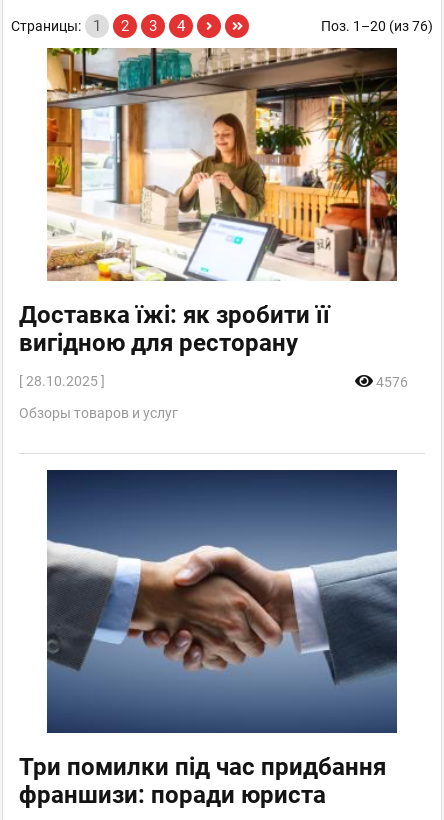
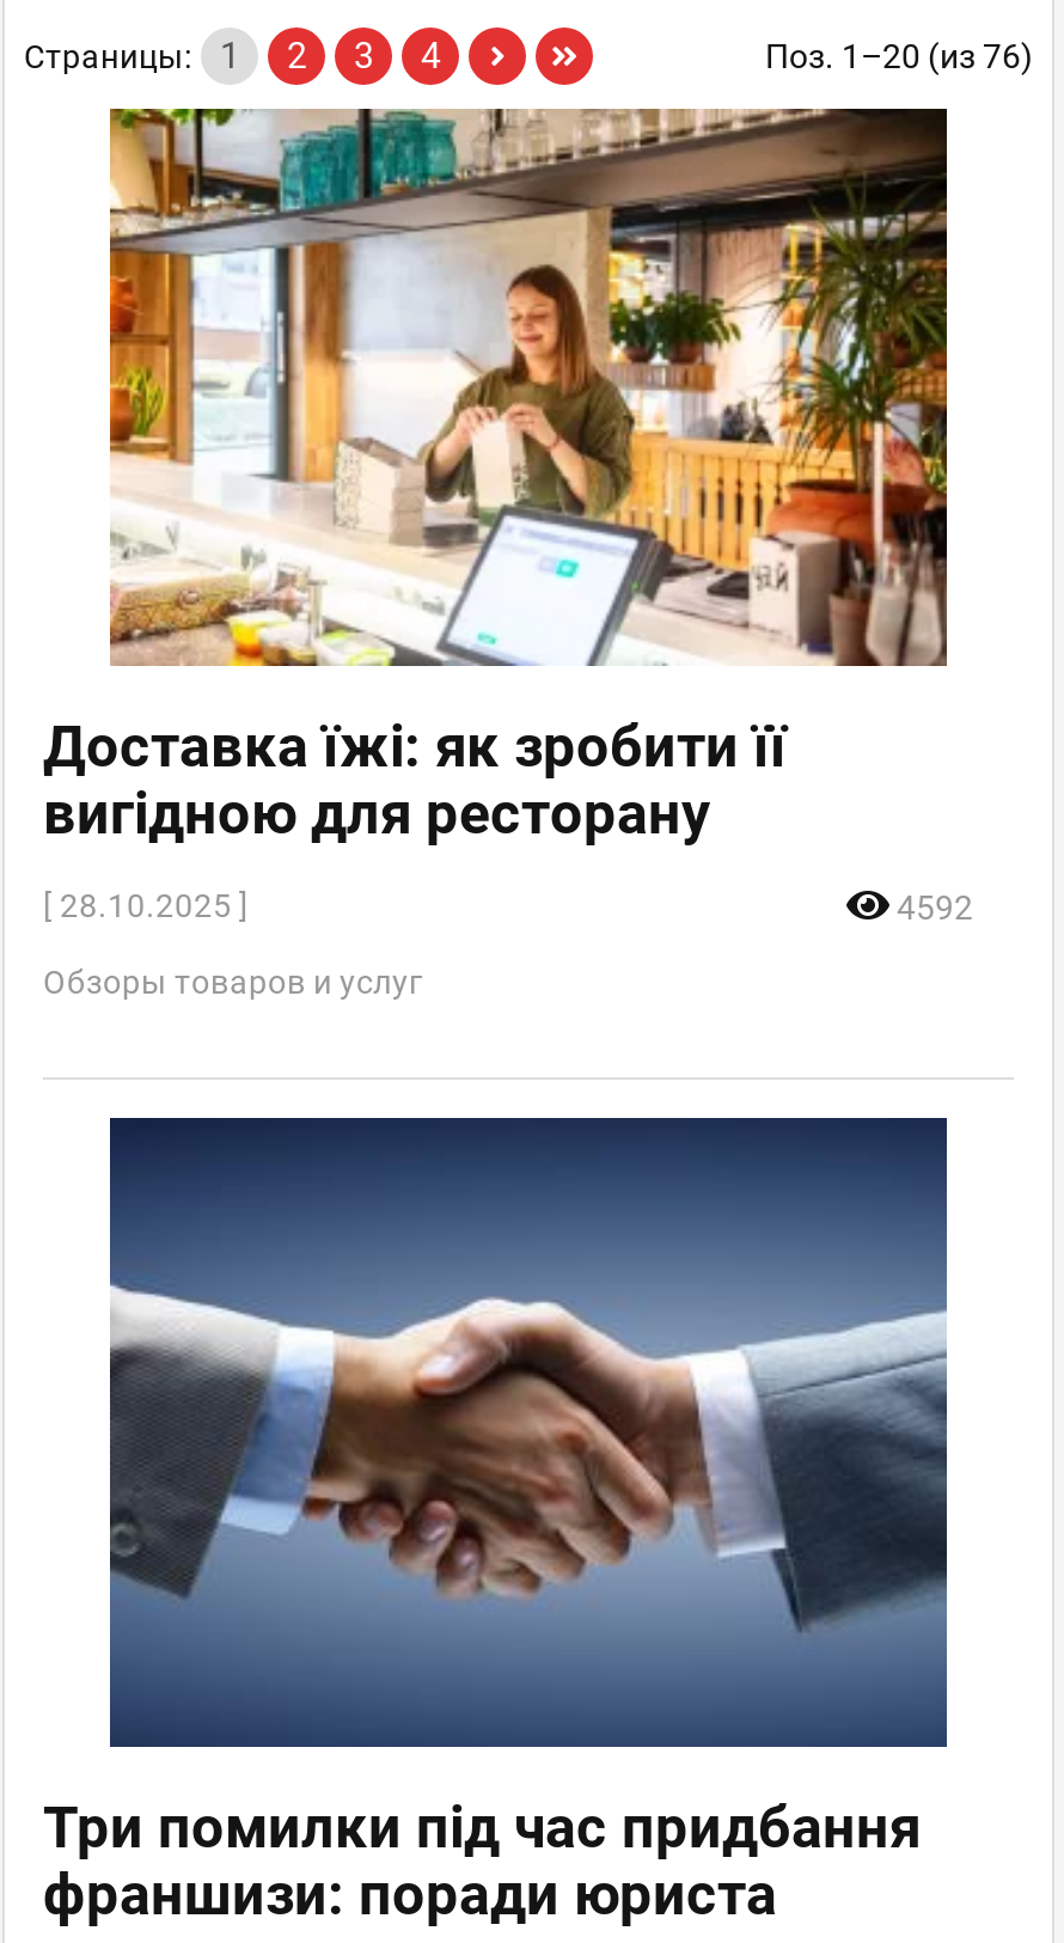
[373,374,408,390] 4576 -> [889,889,973,927] 4592

